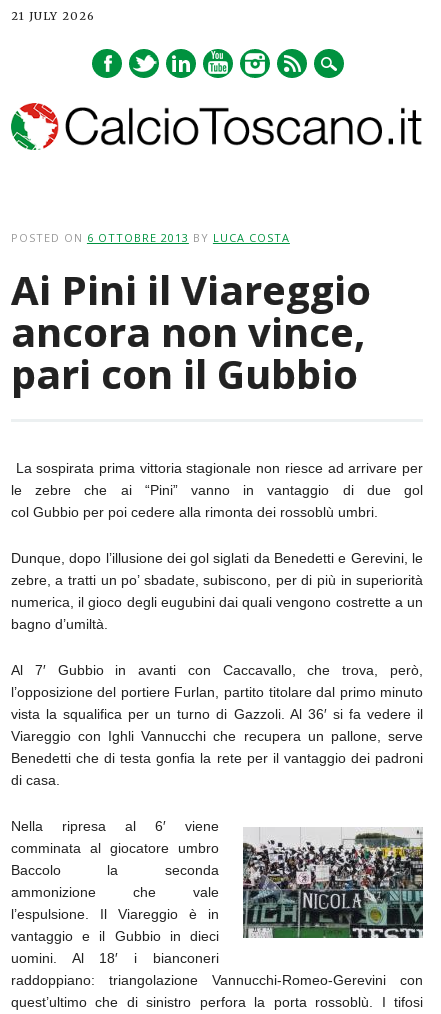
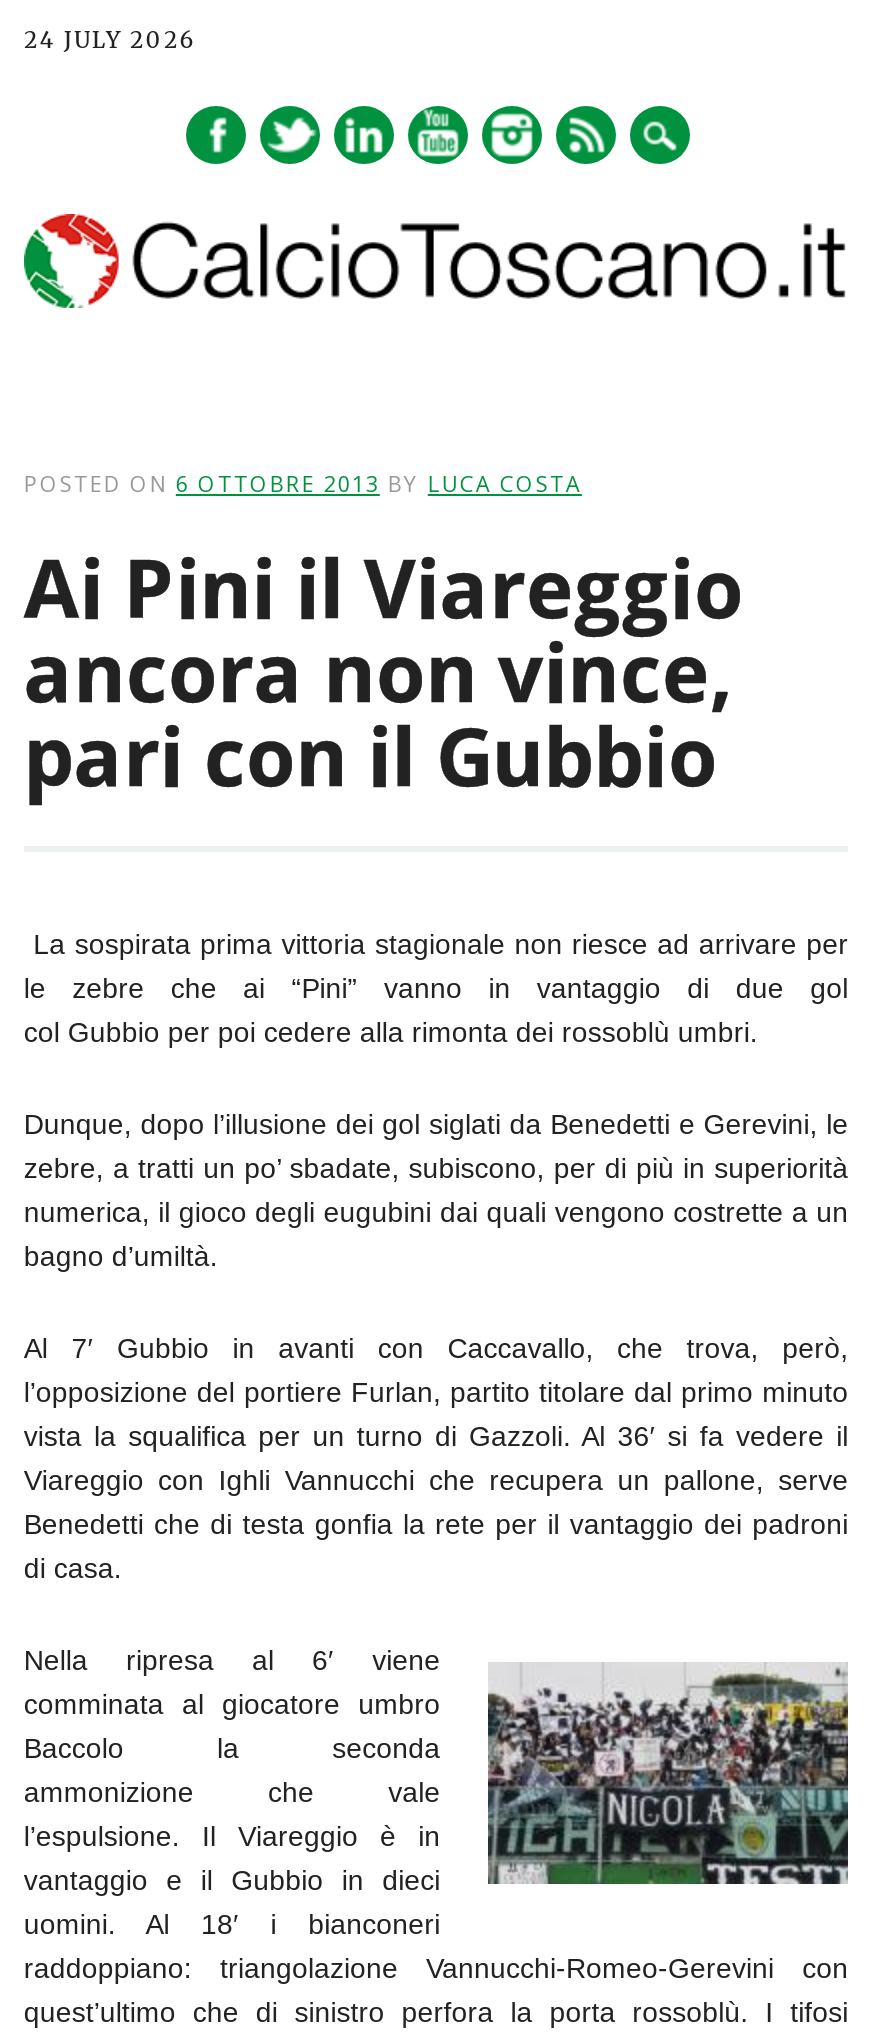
[11,9,95,23] 21 JULY 2026 -> [24,26,196,54] 24 JULY 2026

